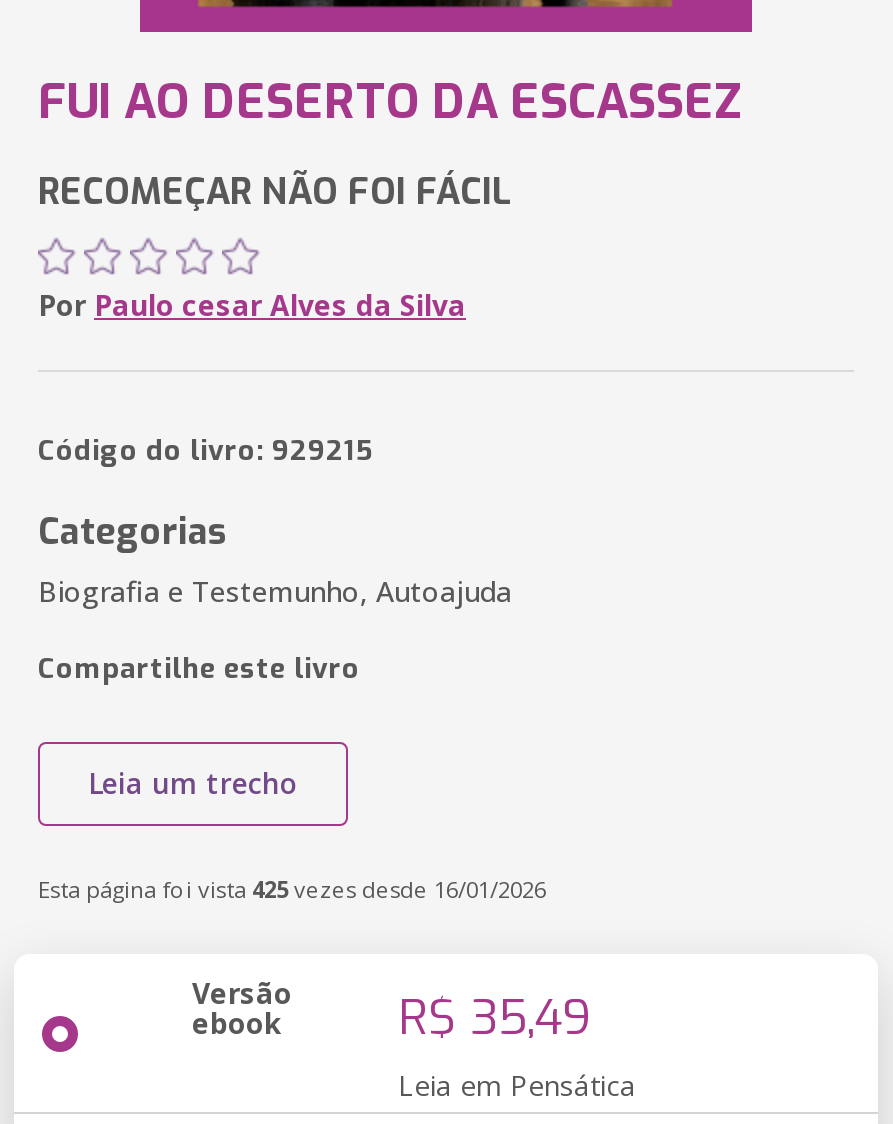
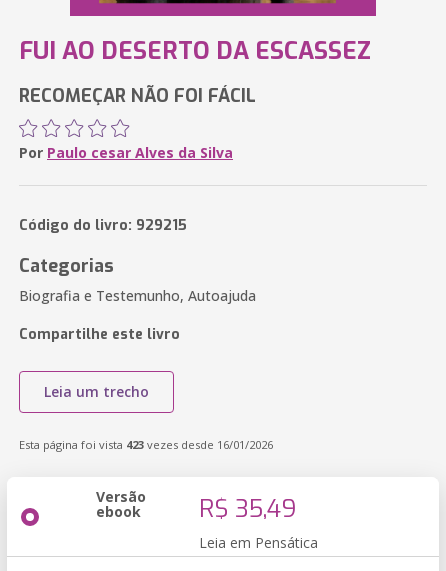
[38,874,546,904] Esta página foi vista 425vezes desde 16/01/2026 -> [19,437,273,452] Esta página foi vista 423vezes desde 16/01/2026

